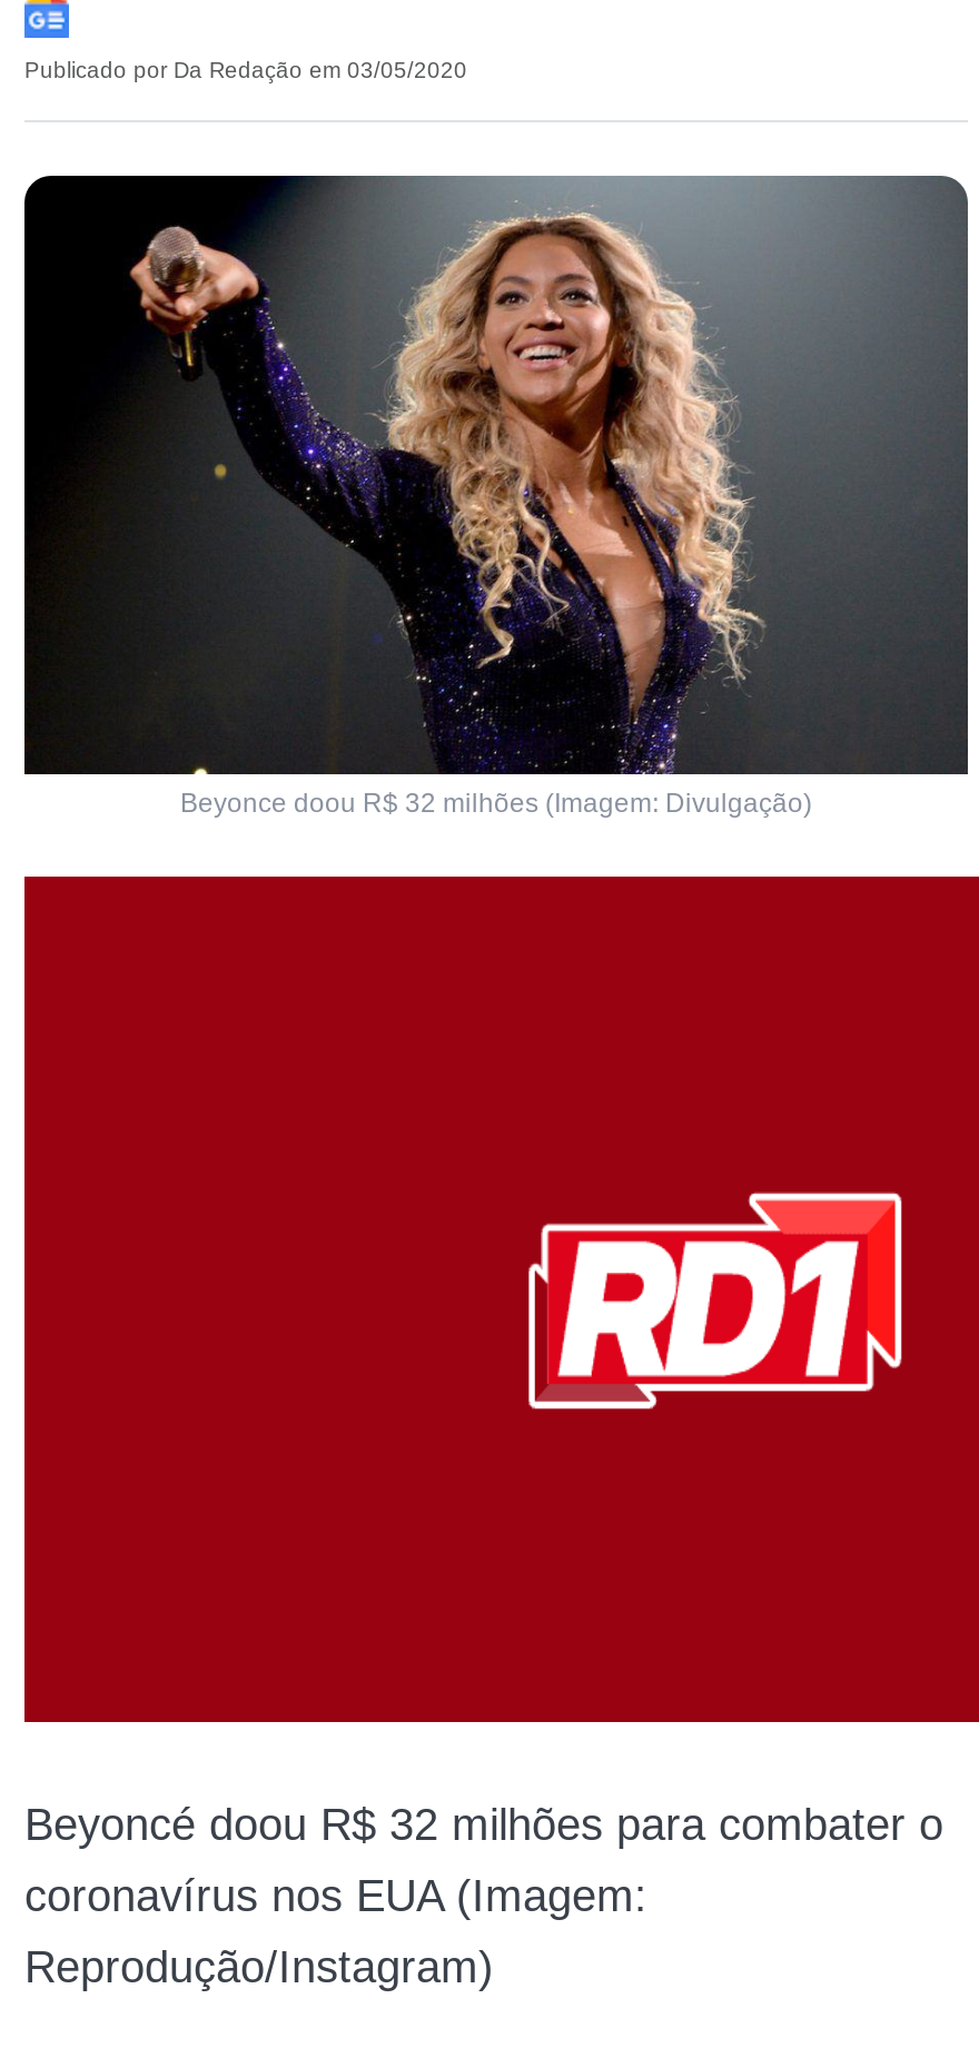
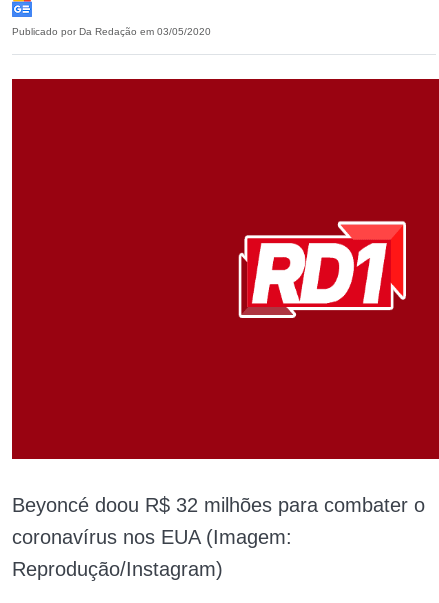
[22,174,970,819] [image] | Beyonce doou R$ 32 milhões (Imagem: Divulgação) -> none

